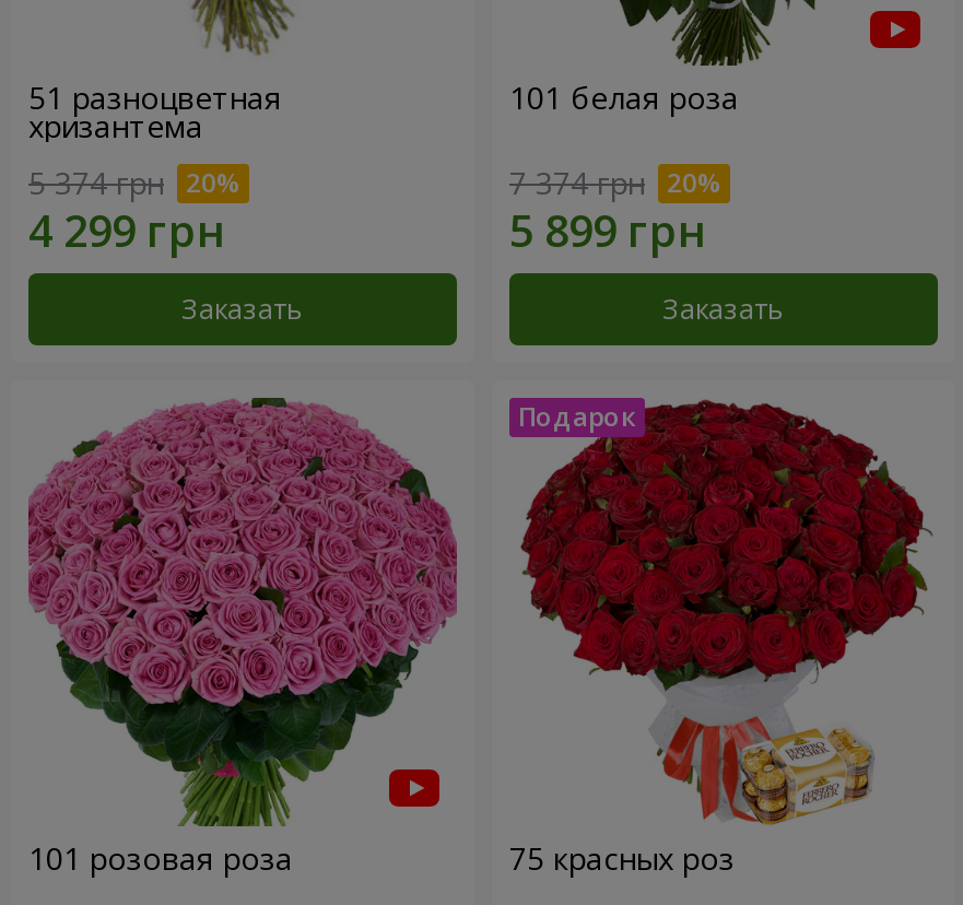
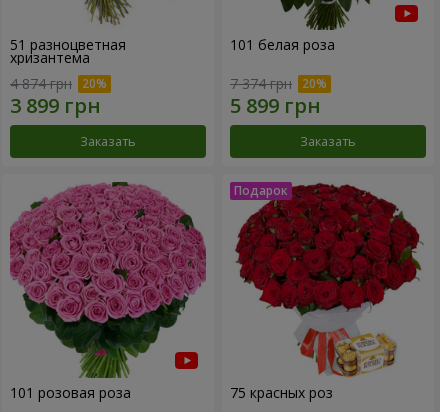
[28,161,164,202] 5 374 грн -> [10,73,72,92] 4 874 грн

